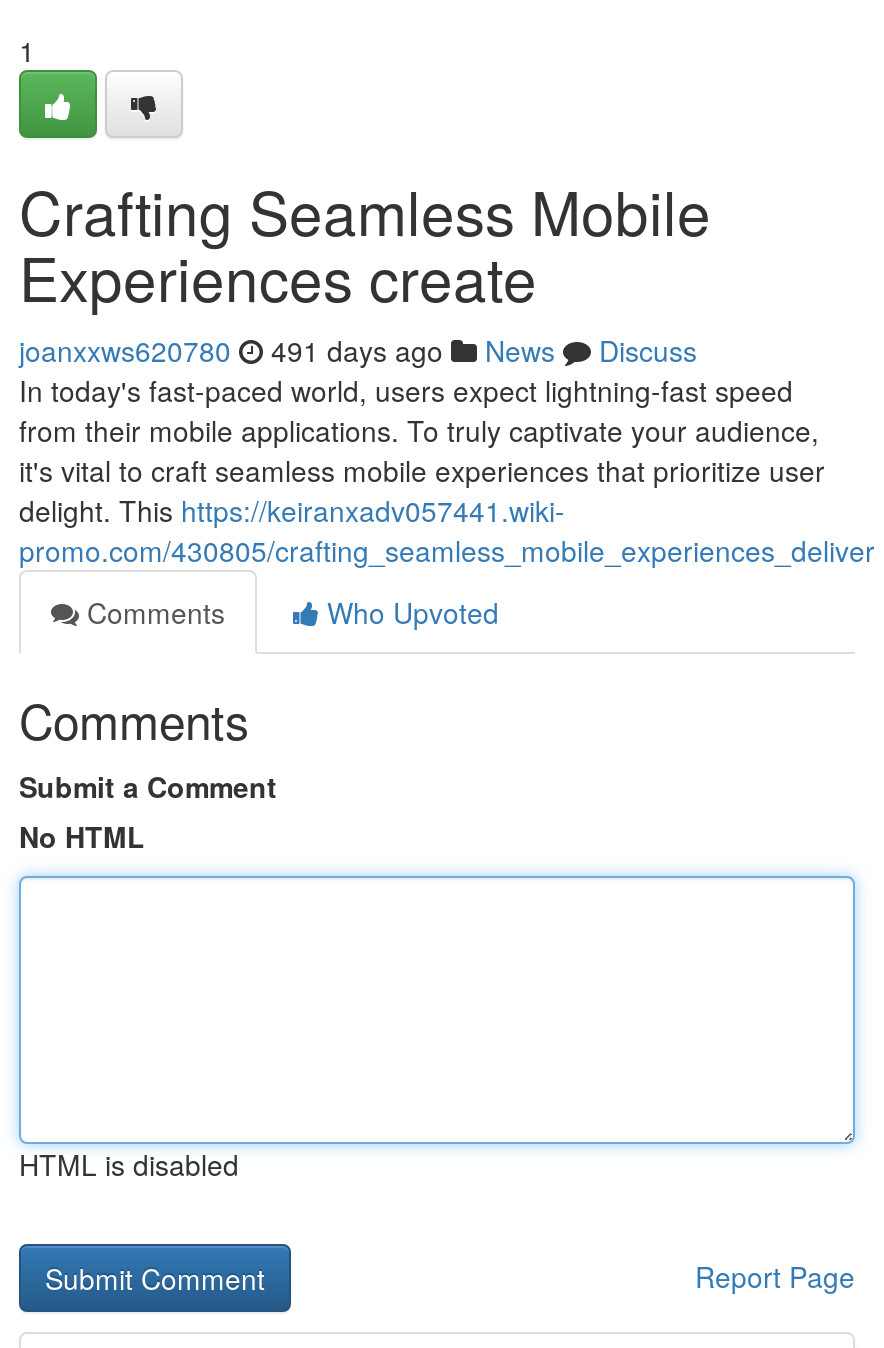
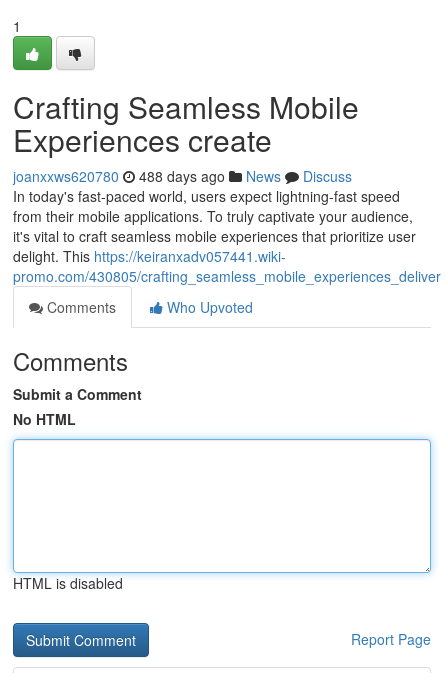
[19,330,697,370] joanxxws620780 491 days ago News Discuss -> [13,166,352,186] joanxxws620780 488 days ago News Discuss

